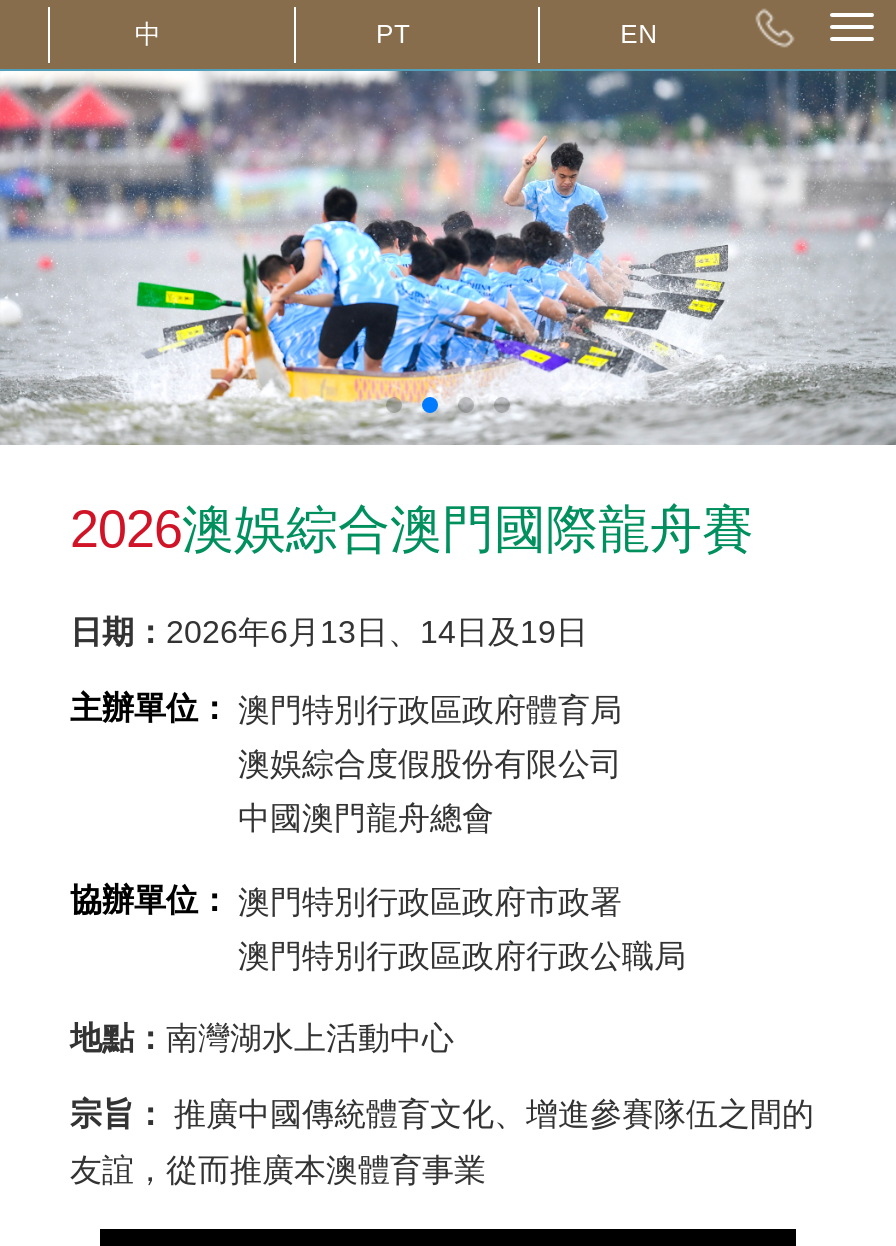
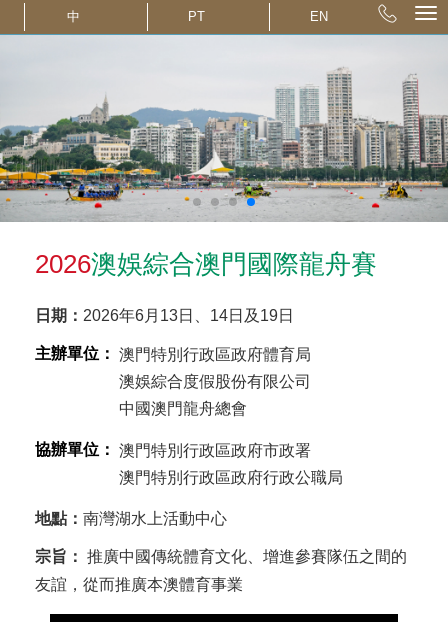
[6,69,890,443] [image] -> [3,34,445,221] [image]

